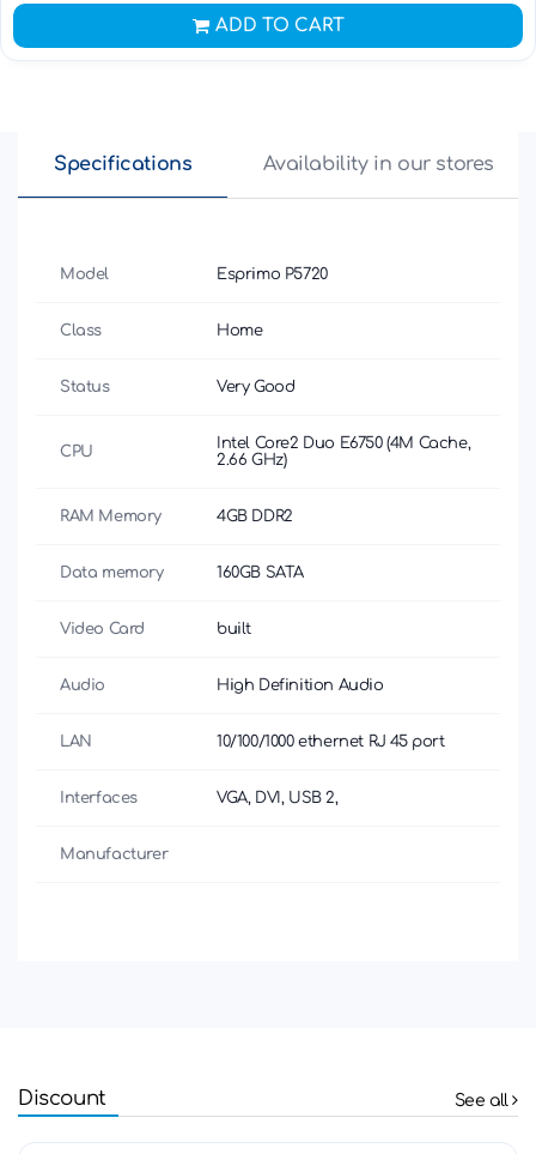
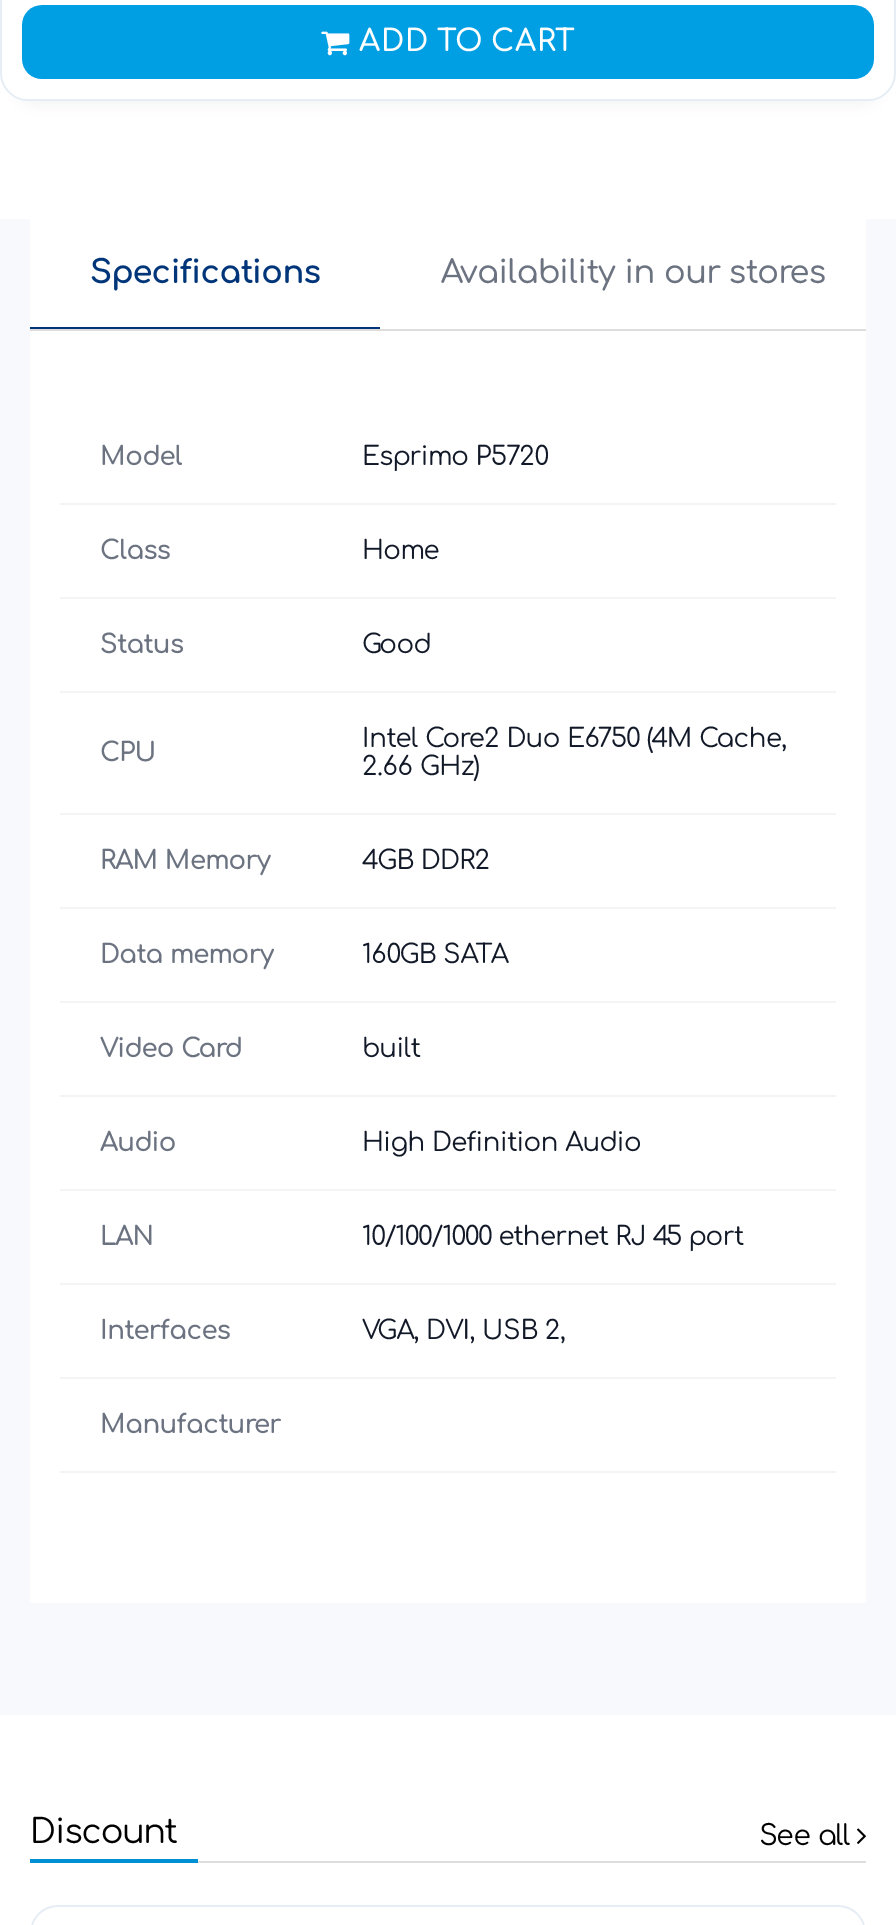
[217,378,295,395] Very Good -> [362,630,431,658] Good

